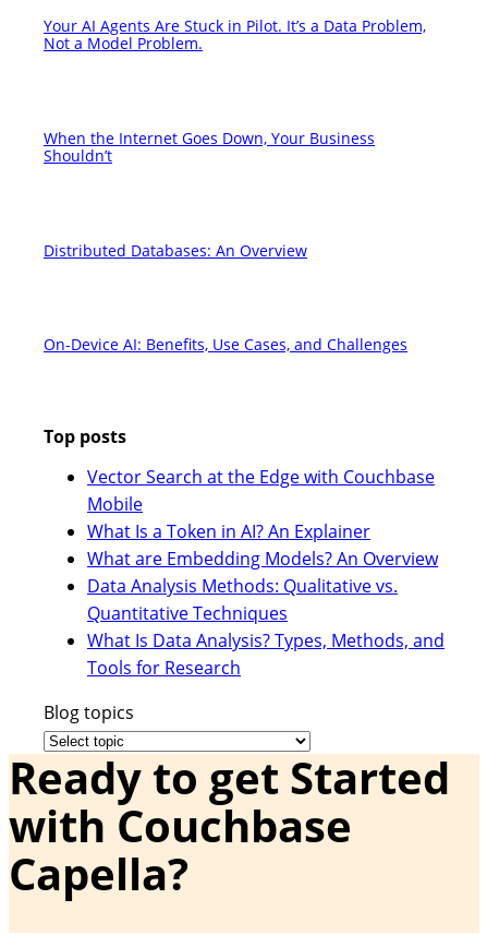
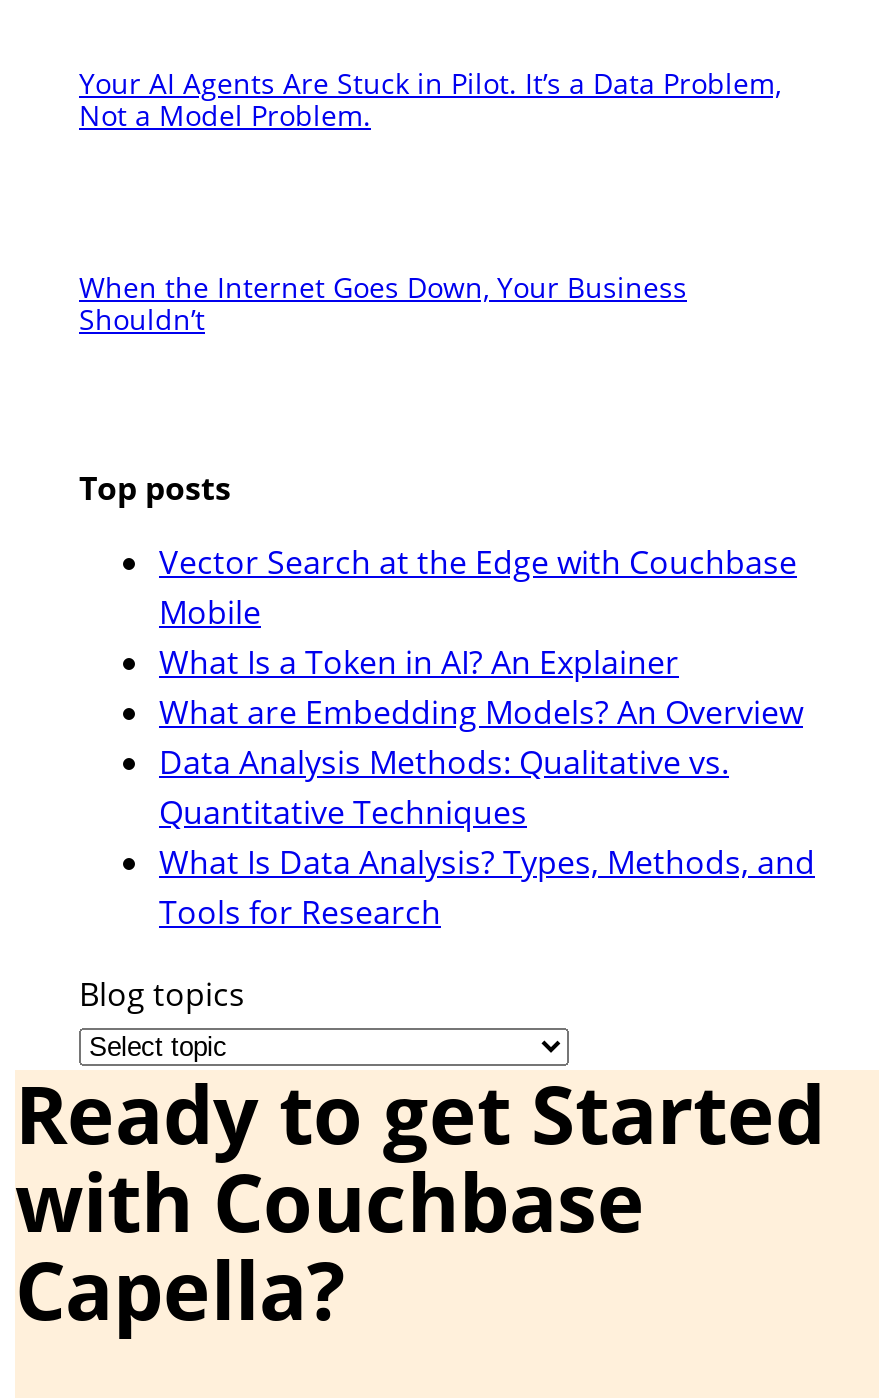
[44,239,307,260] Distributed Databases: An Overview -> none
[44,334,407,355] On-Device AI: Benefits, Use Cases, and Challenges -> none

